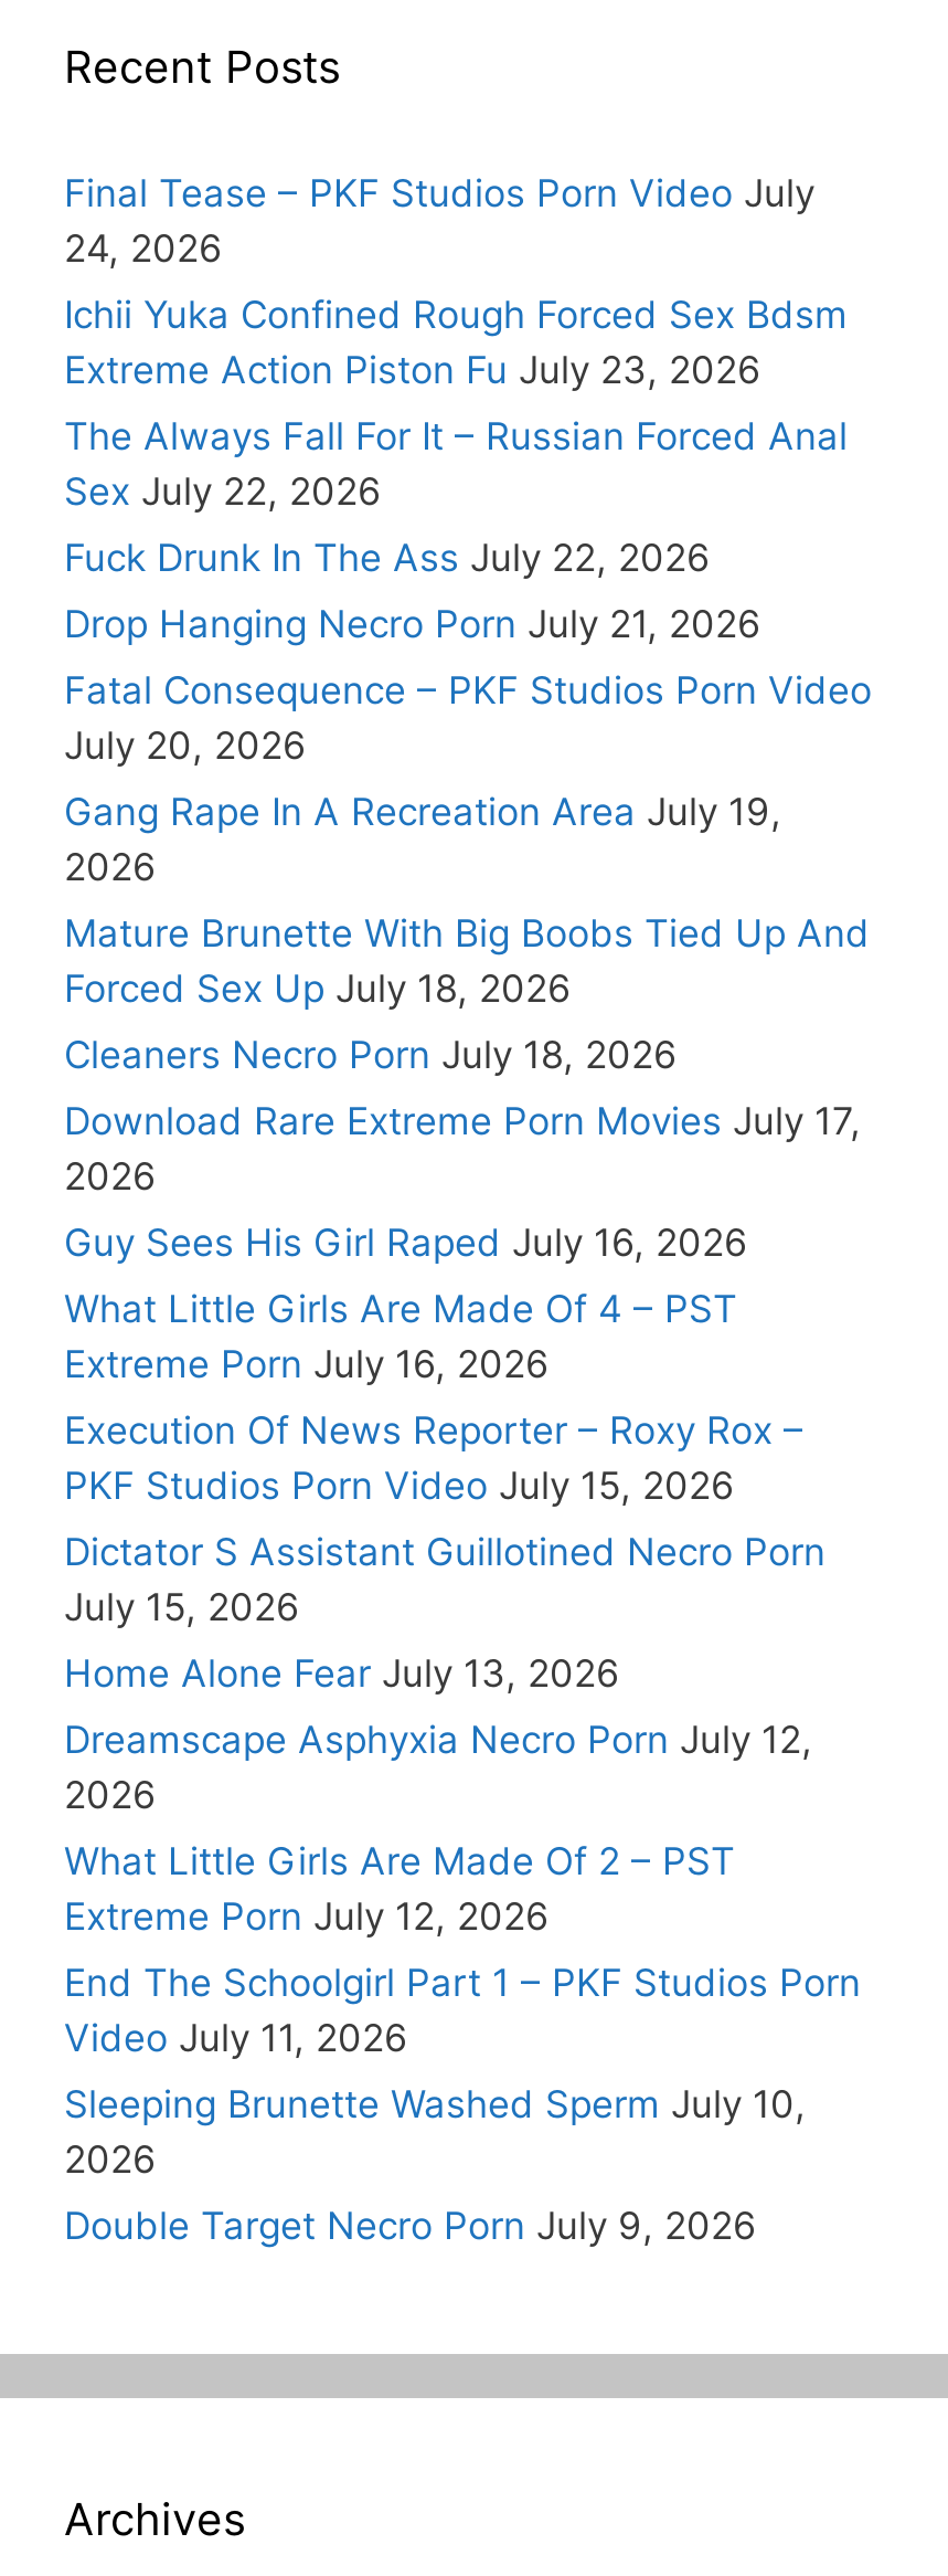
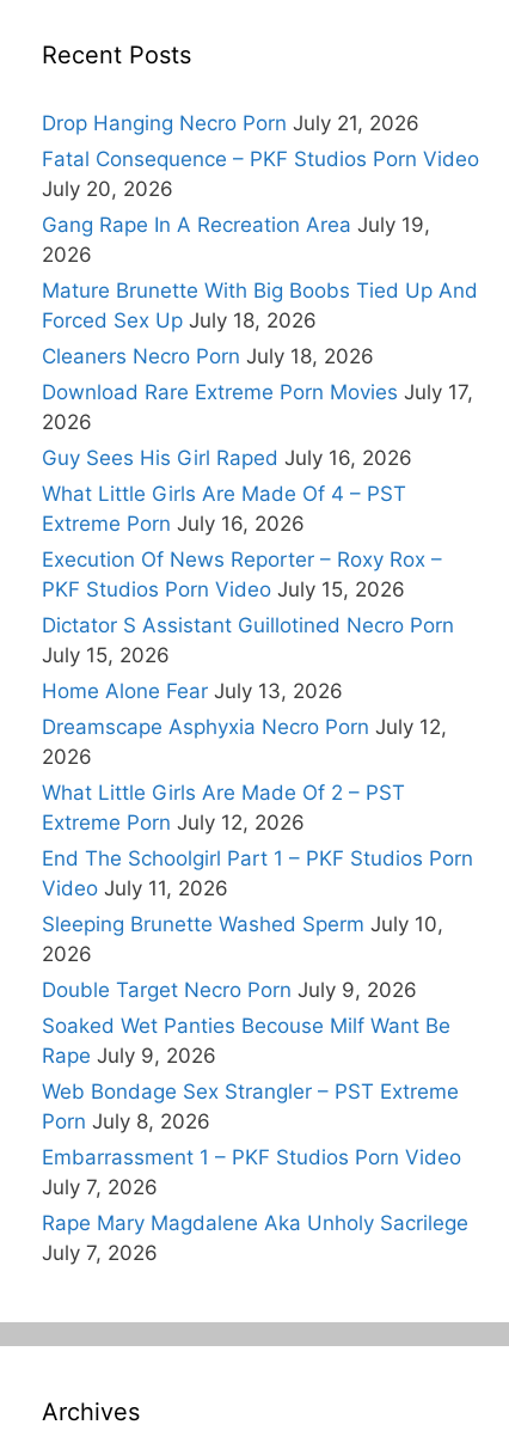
[64,171,848,580] Final Tease – PKF Studios Porn Video July | 24, 2026 | Ichii Yuka Confined Rough Forced Sex Bdsm | Extreme Action Piston Fu July 23, 2026 | The Always Fall For It – Russian Forced Anal | Sex July 22, 2026 | Fuck Drunk In The Ass July 22, 2026 -> none
moved [64,602,872,2248] -> [42,111,479,1002]: Drop Hanging Necro Porn July 21, 2026 | Fatal Consequence – PKF Studios Porn Video | July 20, 2026 | ... | 2026 | Double Target Necro Porn July 9, 2026
none -> [42,1014,468,1265] Soaked Wet Panties Becouse Milf Want Be | Rape July 9, 2026 | Web Bondage Sex Strangler – PST Extreme | Porn July 8, 2026 | Embarrassment 1 – PKF Studios Porn Video | July 7, 2026 | Rape Mary Magdalene Aka Unholy Sacrilege | July 7, 2026

